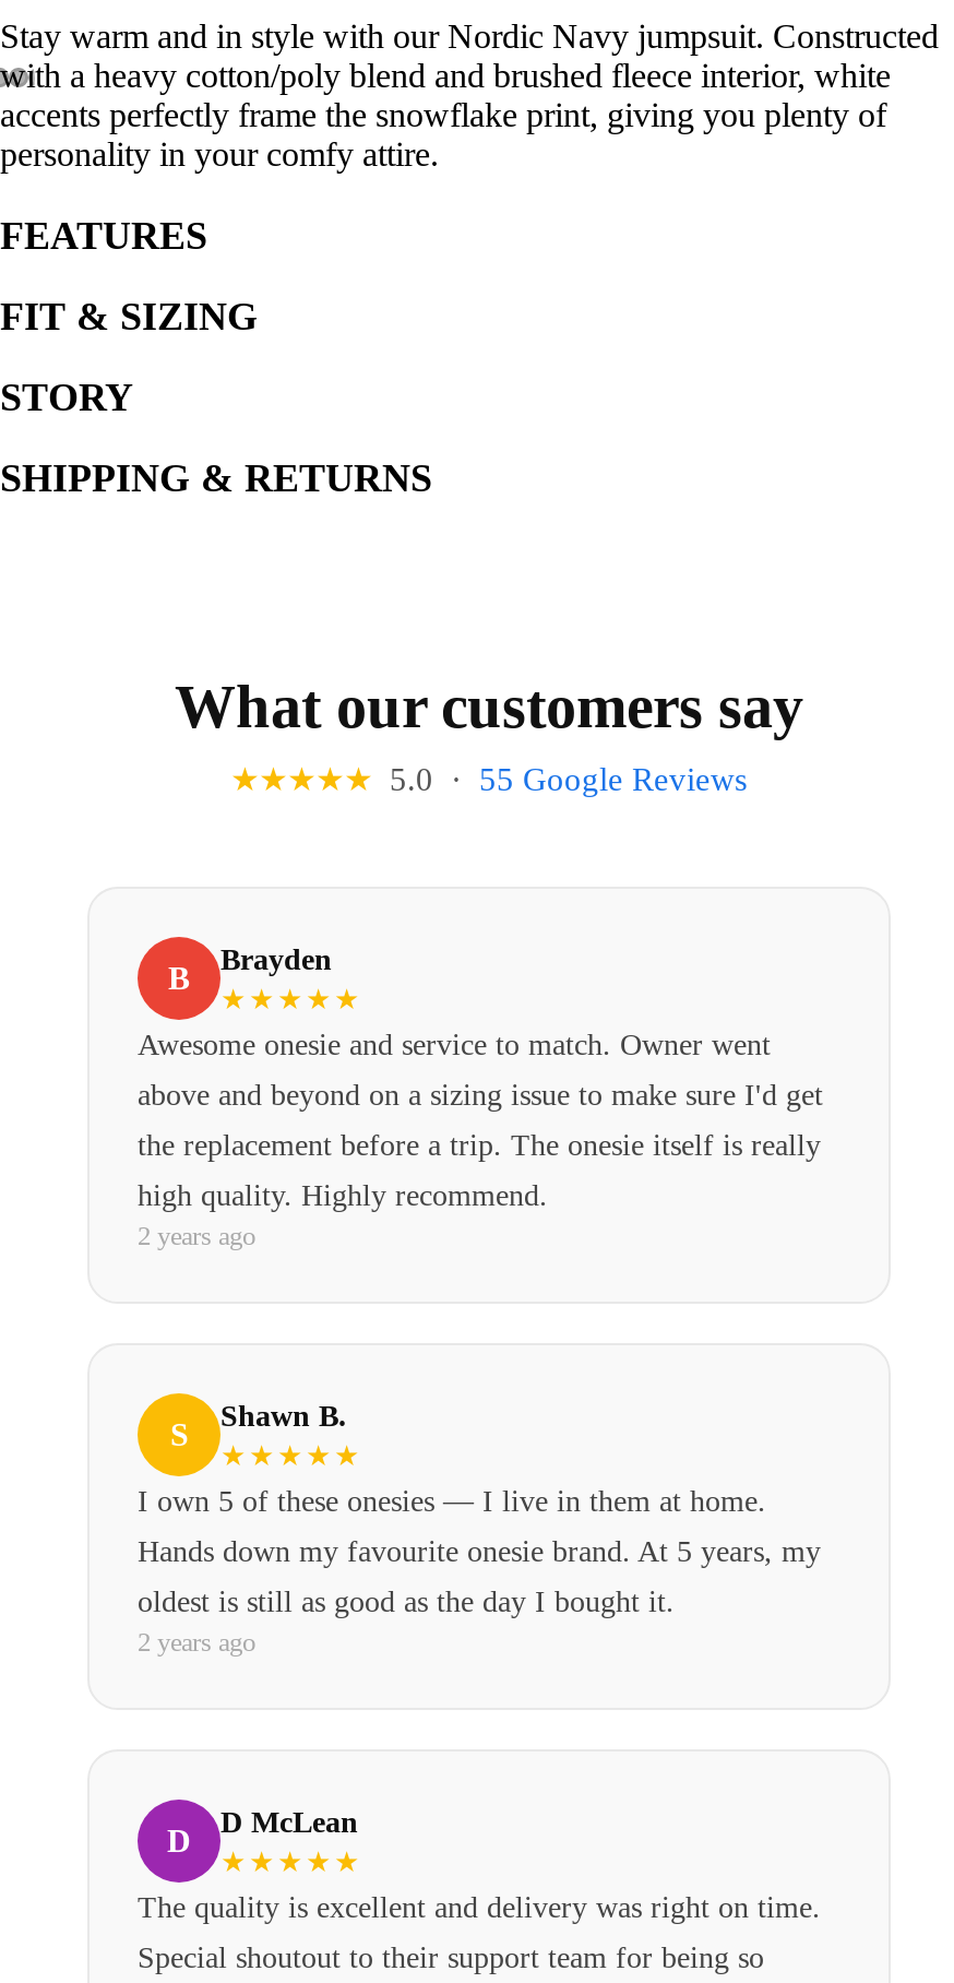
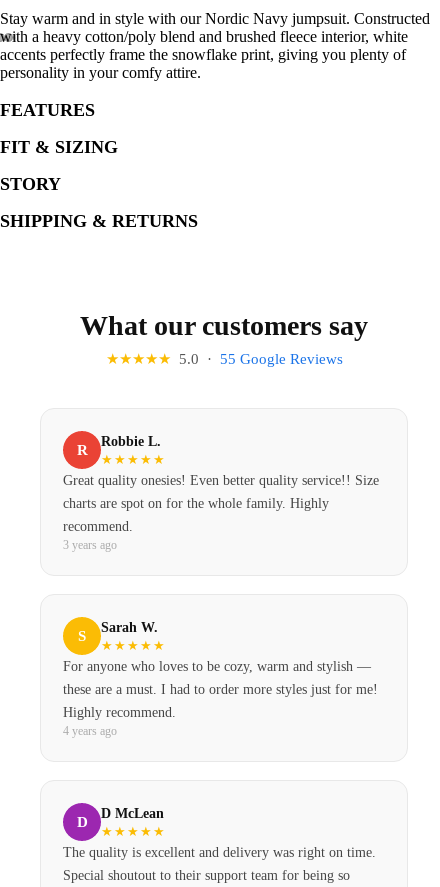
[168,940,332,995] B | Brayden -> [76,433,161,458] R | Robbie L.
[138,1028,823,1251] Awesome onesie and service to match. Owner went | above and beyond on a sizing issue to make sure I'd get | the replacement before a trip. The onesie itself is really | high quality. Highly recommend. | 2 years ago -> [63,473,379,552] Great quality onesies! Even better quality service!! Size | charts are spot on for the whole family. Highly | recommend. | 3 years ago
[220,1397,347,1432] Shawn B. -> [101,619,158,635] Sarah W.
[138,1484,766,1517] I own 5 of these onesies — I live in them at home. -> [63,659,371,674] For anyone who loves to be cozy, warm and stylish —
[138,1534,821,1567] Hands down my favourite onesie brand. At 5 years, my -> [63,682,378,697] these are a must. I had to order more styles just for me!
[138,1585,675,1657] oldest is still as good as the day I bought it. | 2 years ago -> [63,705,176,738] Highly recommend. | 4 years ago

